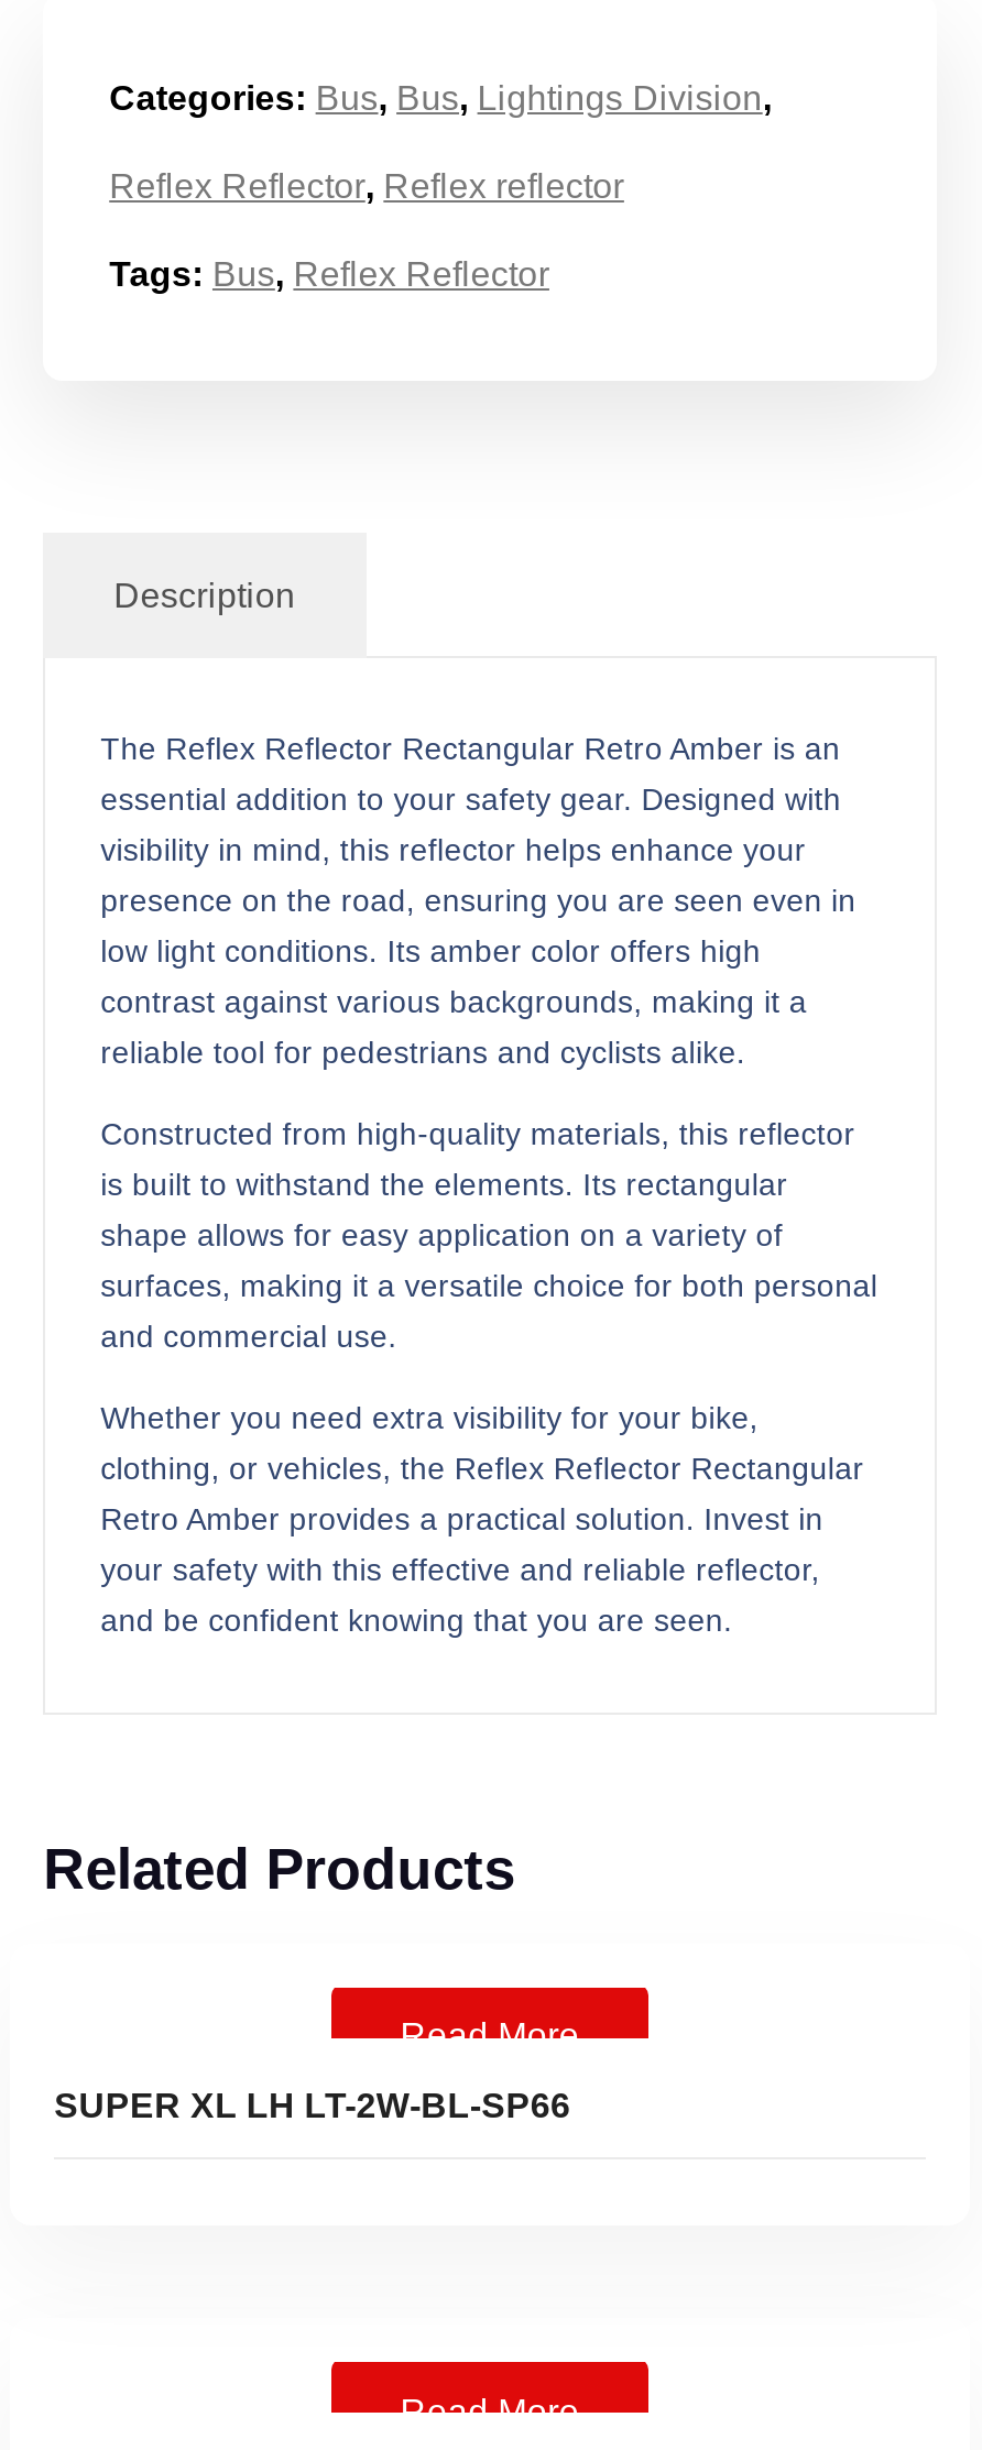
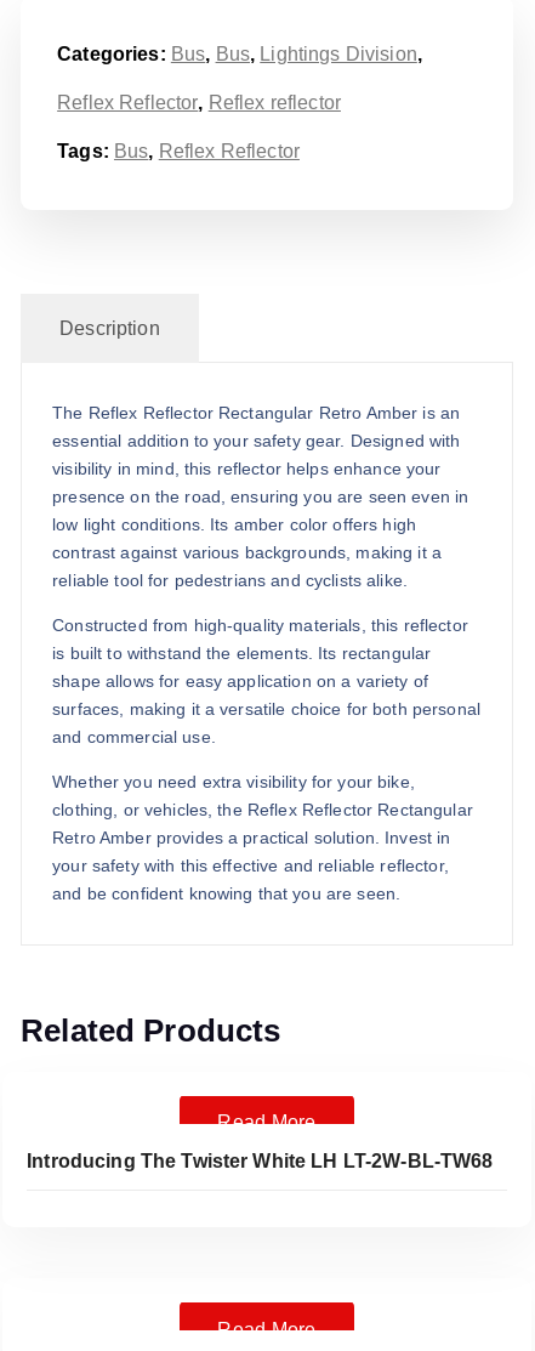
[54,2087,570,2124] SUPER XL LH LT-2W-BL-SP66 -> [27,1151,493,1171] Introducing The Twister White LH LT-2W-BL-TW68

